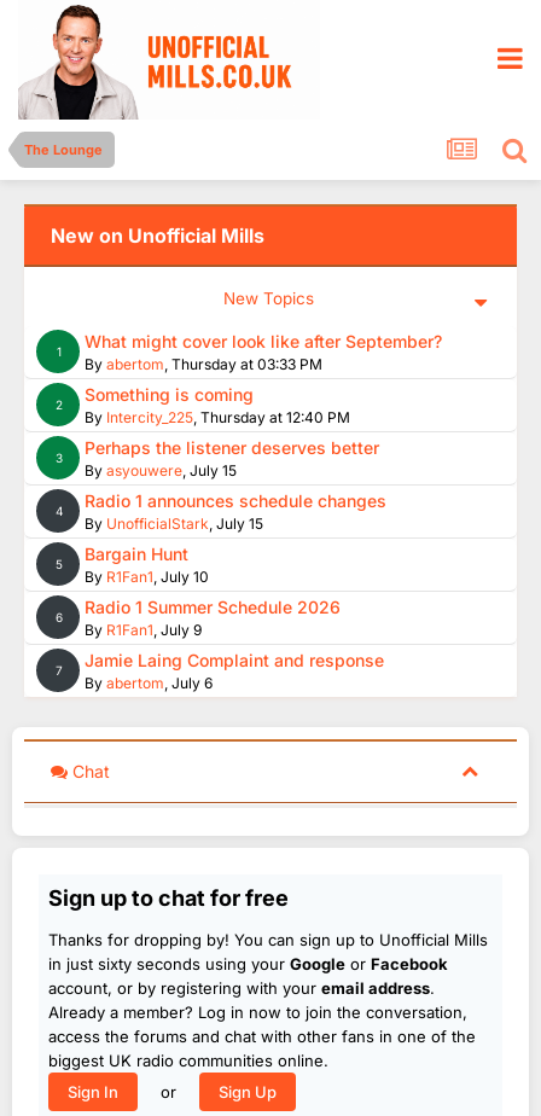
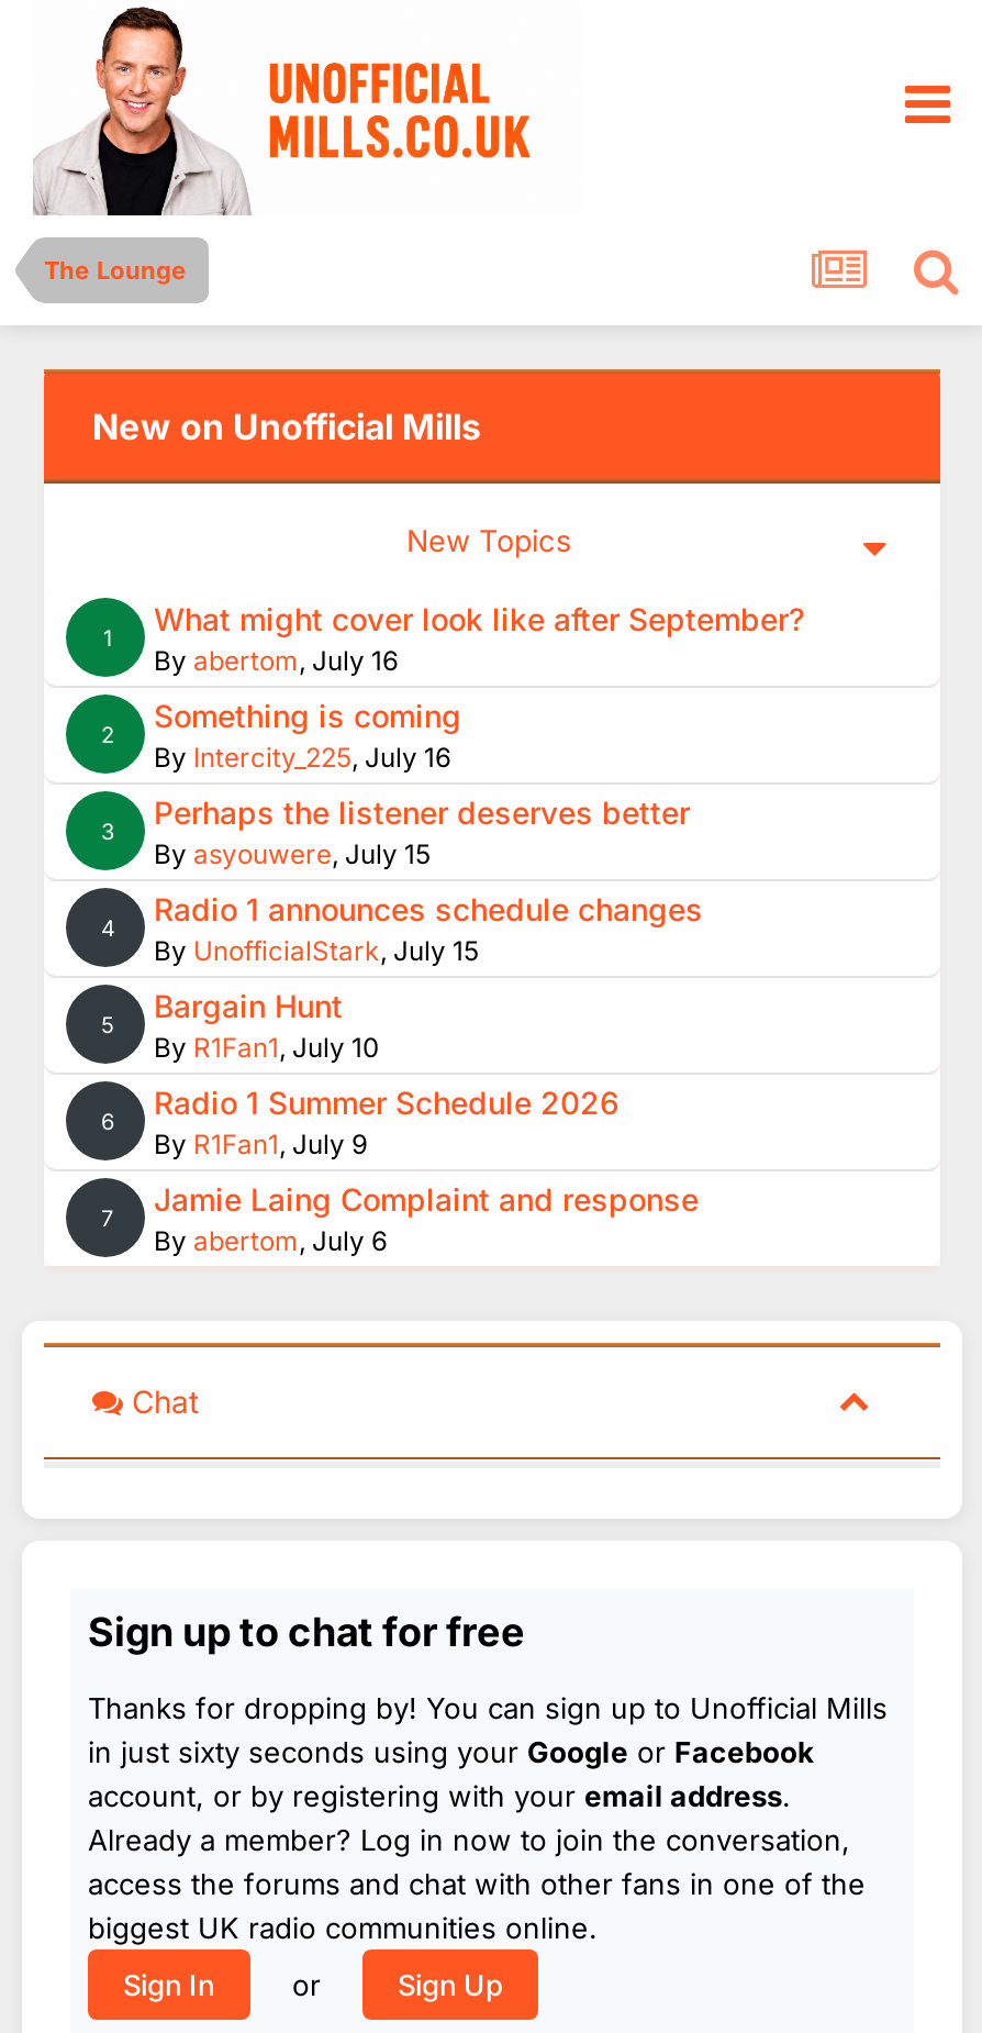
[85,355,322,373] By abertom, Thursday at 03:33 PM -> [154,644,398,677] By abertom, July 16
[85,408,350,426] By Intercity_225, Thursday at 12:40 PM -> [154,741,450,774] By Intercity_225, July 16

